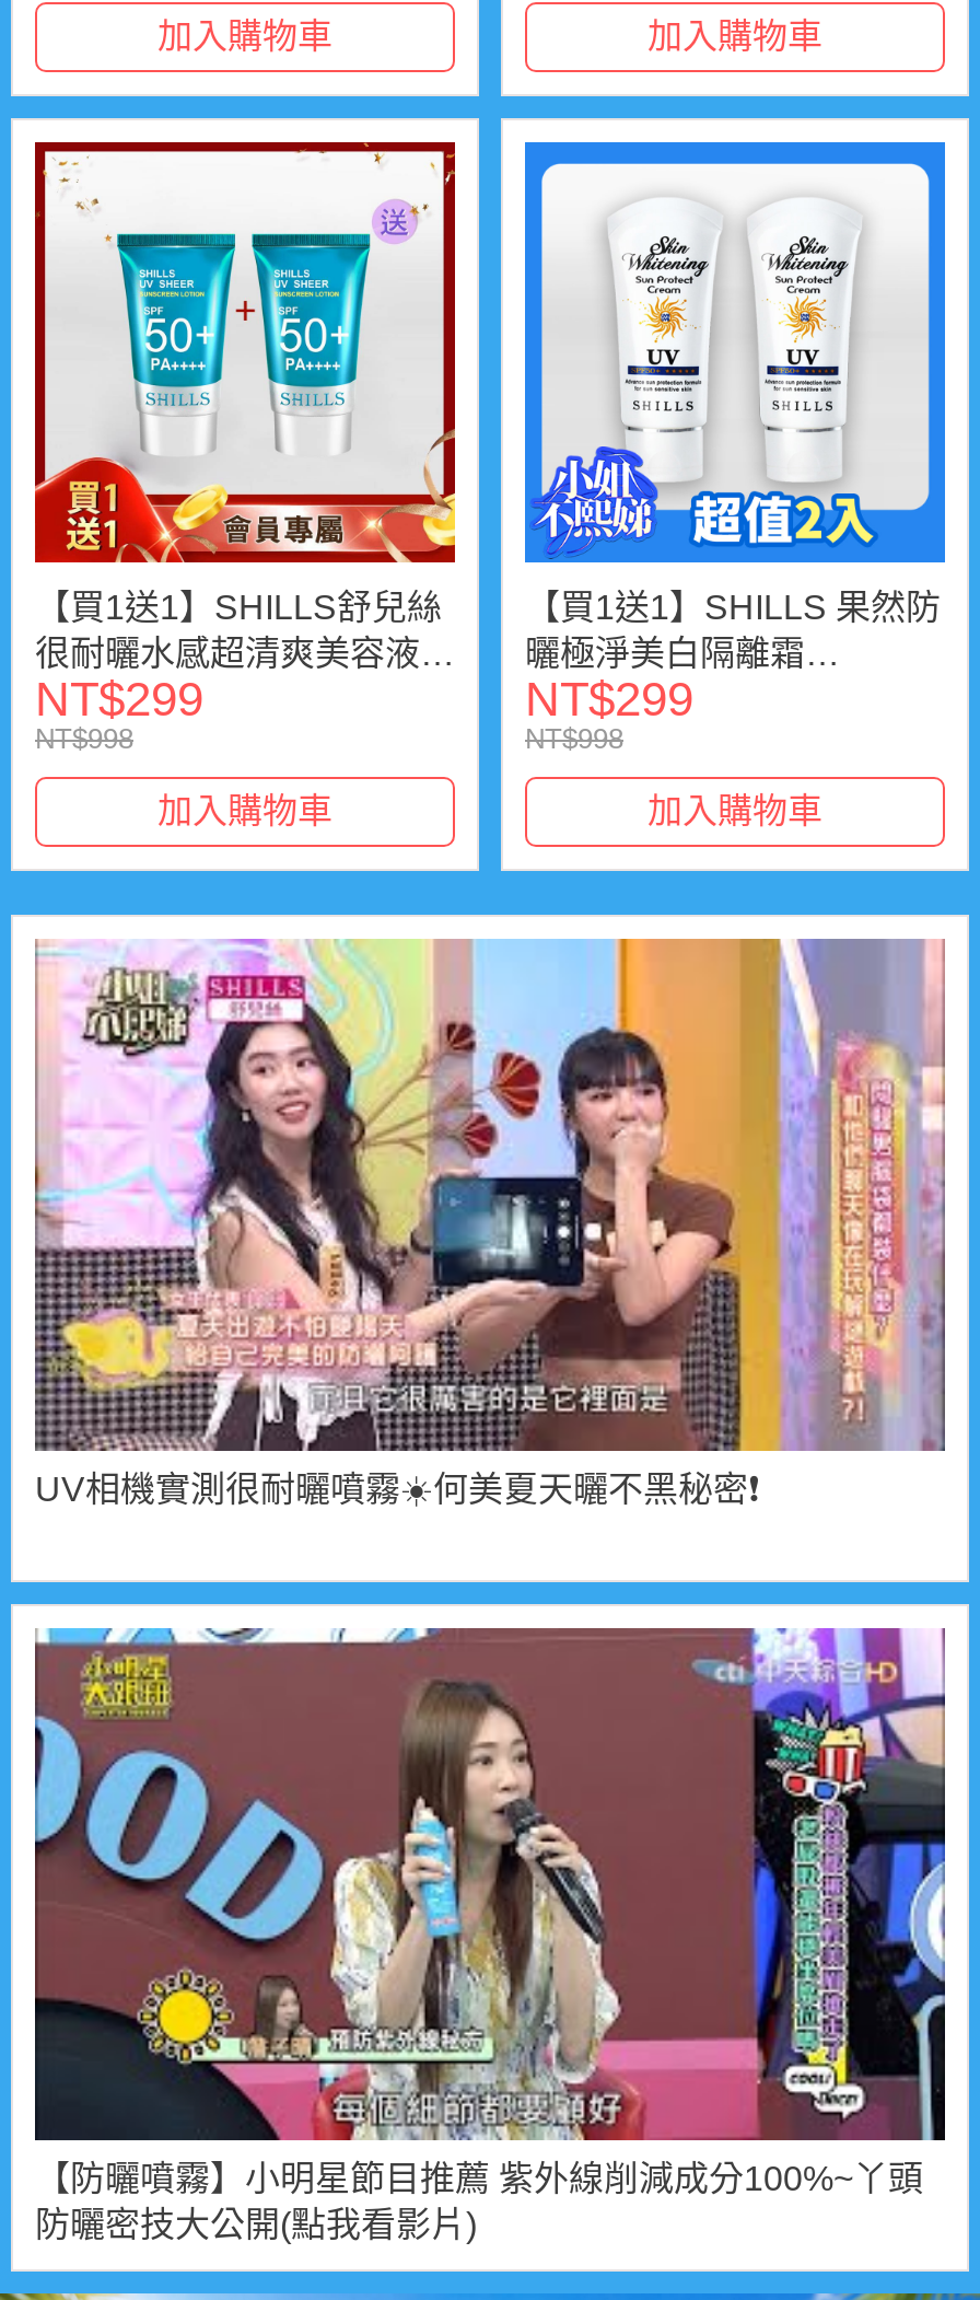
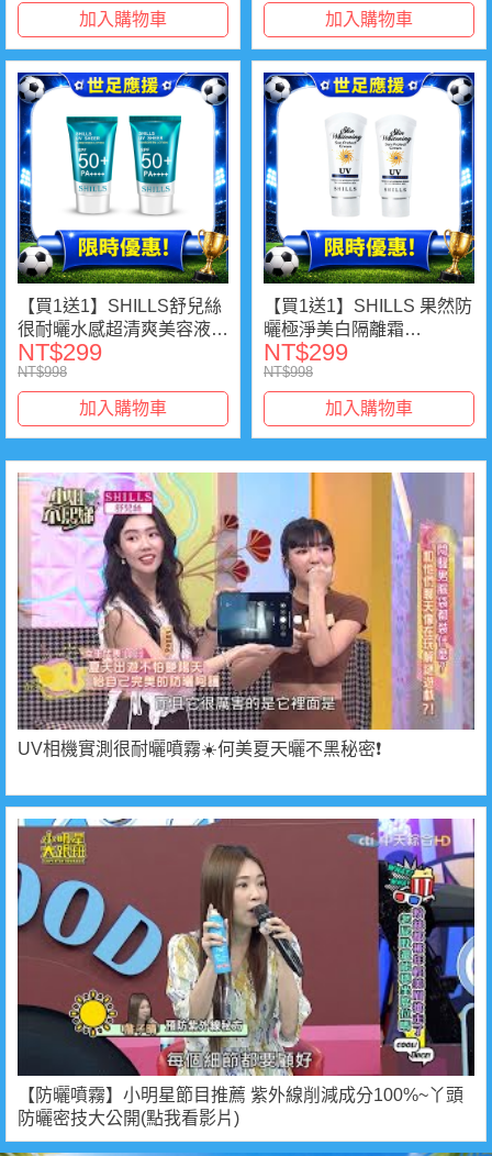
[33,140,457,565] [image] -> [16,71,230,285] [image]
[523,140,947,565] [image] -> [262,71,476,285] [image]

